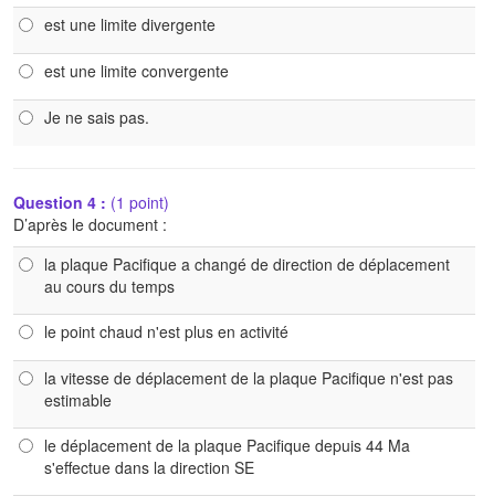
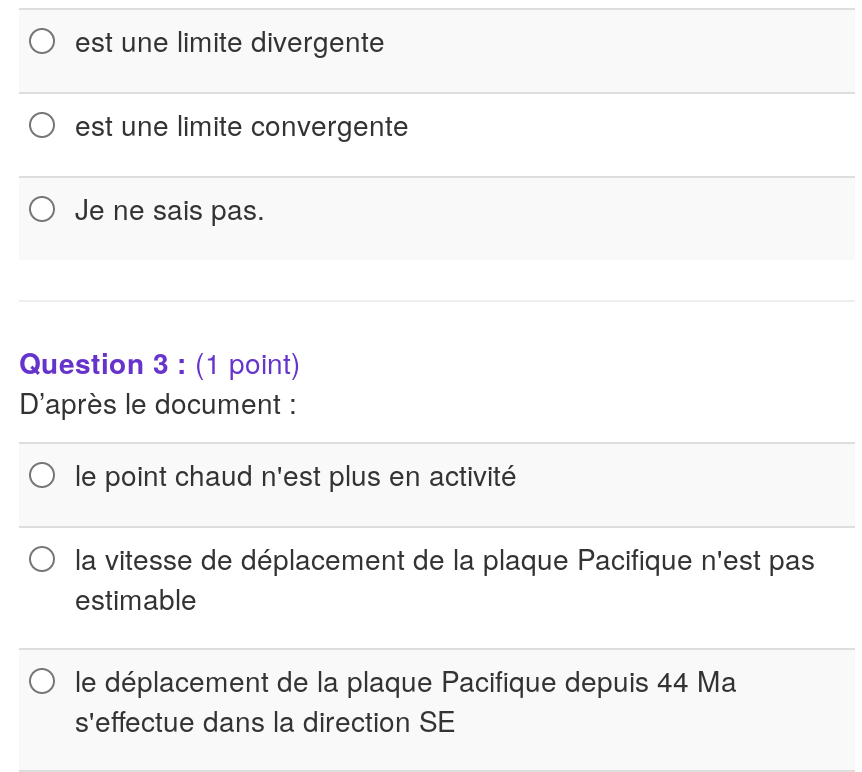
[13,191,169,213] Question 4 : (1 point) -> [19,342,301,382] Question 3 : (1 point)
[44,253,450,297] la plaque Pacifique a changé de direction de déplacement | au cours du temps -> none

